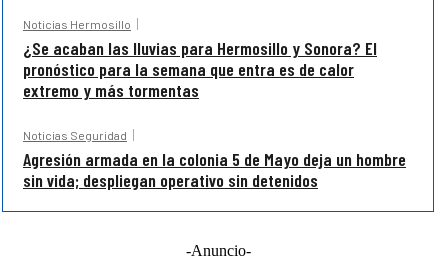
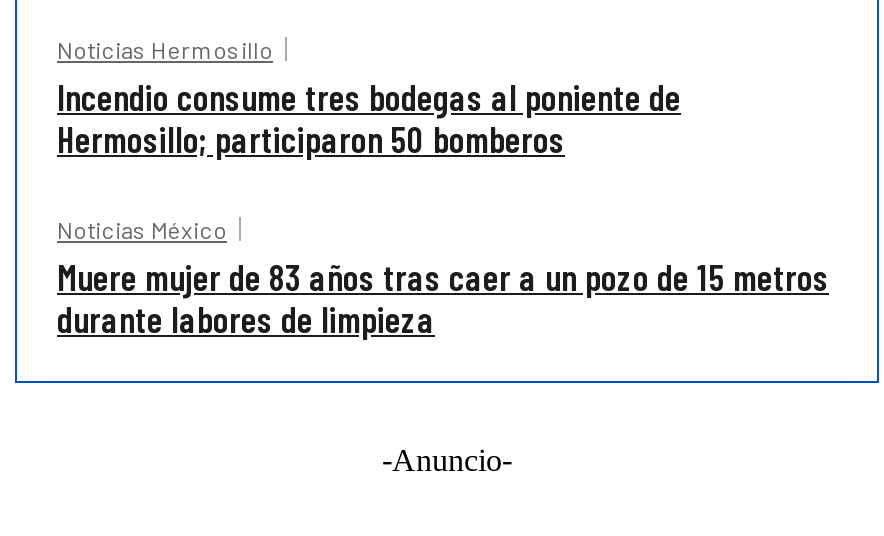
[23,37,377,101] ¿Se acaban las lluvias para Hermosillo y Sonora? El | pronóstico para la semana que entra es de calor | extremo y más tormentas -> [57,75,681,161] Incendio consume tres bodegas al poniente de | Hermosillo; participaron 50 bomberos
[23,128,406,191] Noticias Seguridad | Agresión armada en la colonia 5 de Mayo deja un hombre | sin vida; despliegan operativo sin detenidos -> [57,215,829,341] Noticias México | Muere mujer de 83 años tras caer a un pozo de 15 metros | durante labores de limpieza

